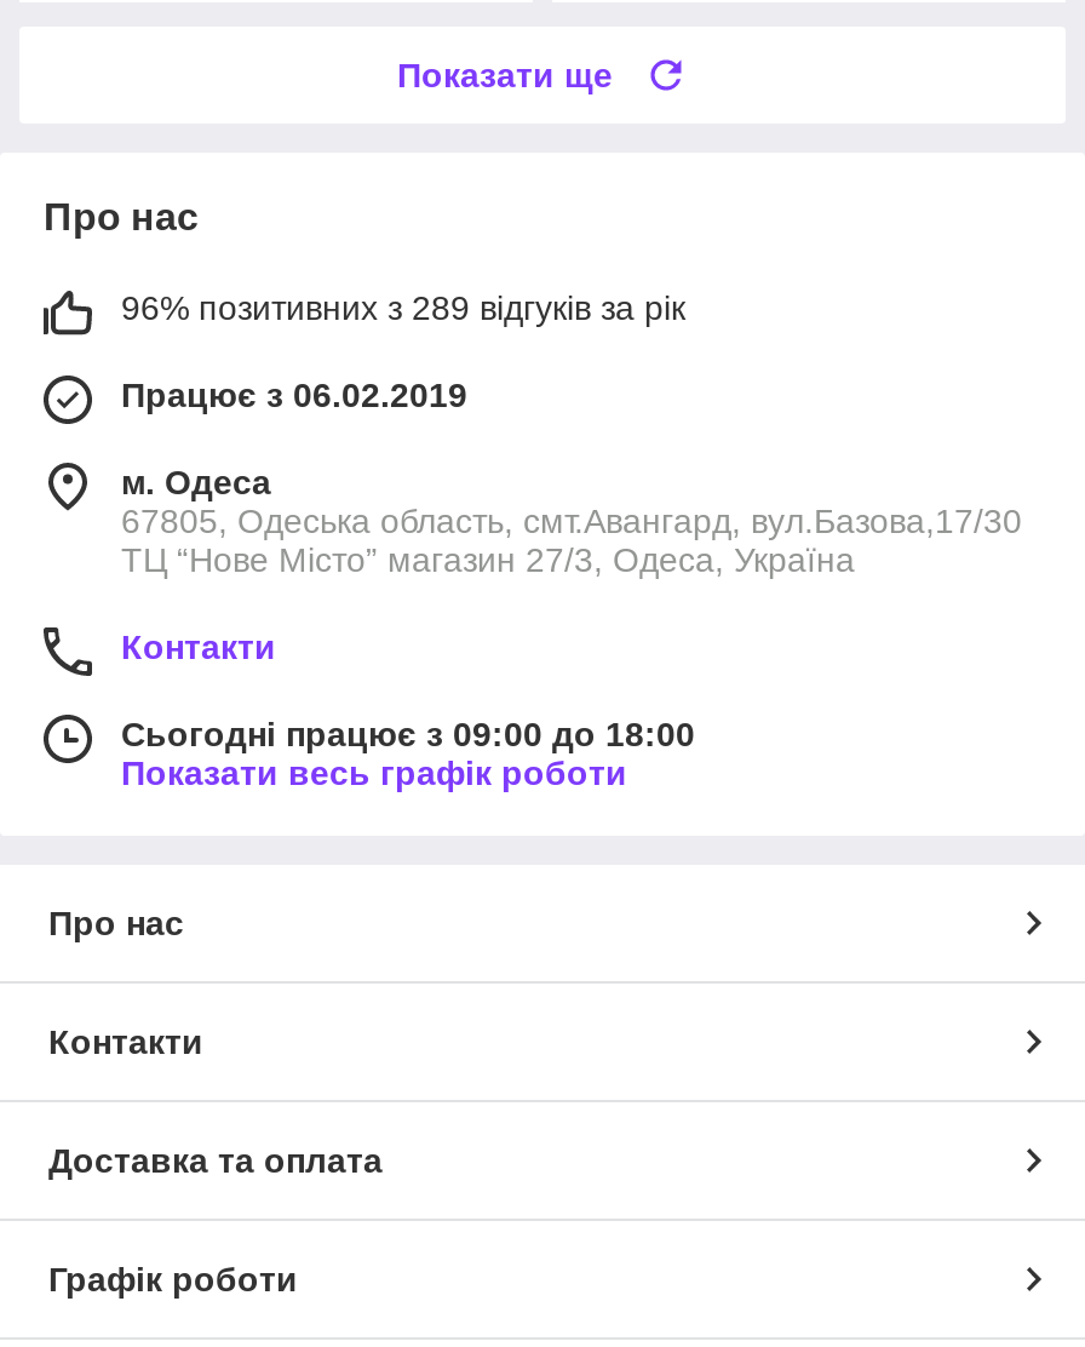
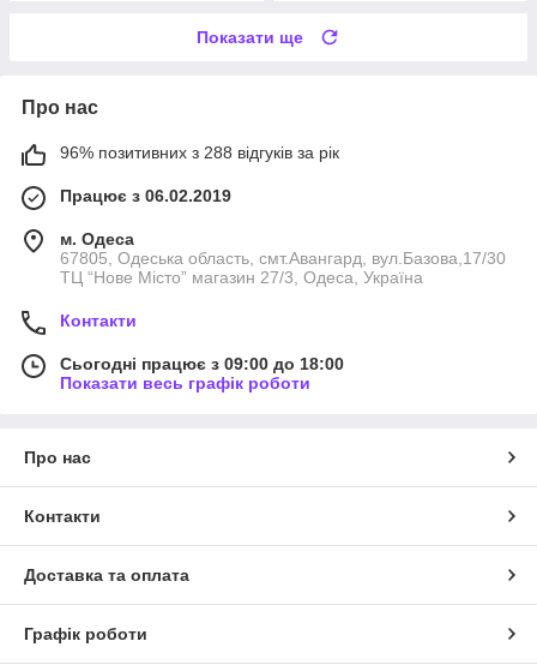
[121,288,685,327] 96% позитивних з 289 відгуків за рік -> [60,143,339,162] 96% позитивних з 288 відгуків за рік

